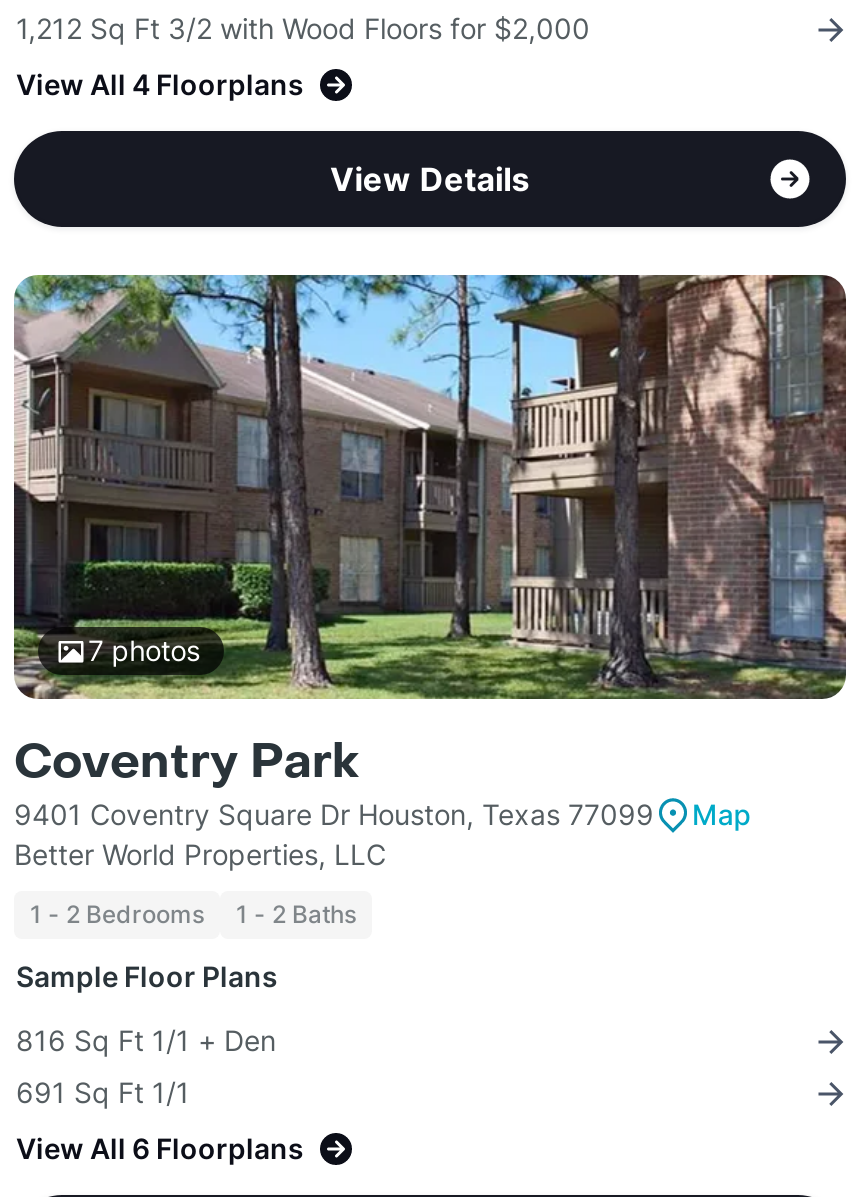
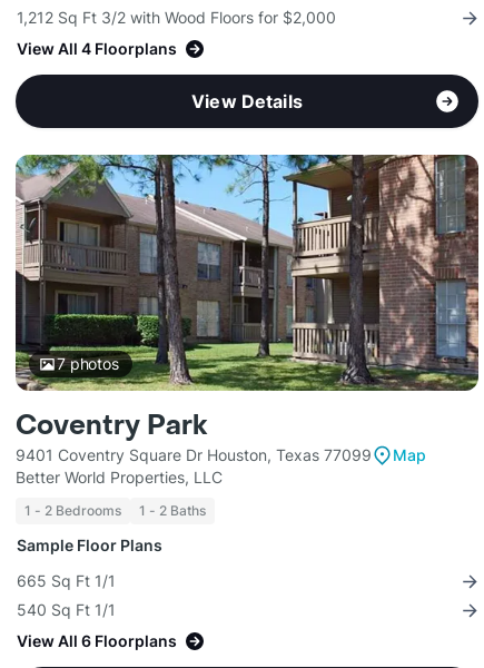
[16,1023,276,1057] 816 Sq Ft 1/1 + Den -> [17,571,116,590] 665 Sq Ft 1/1
[16,1075,190,1109] 691 Sq Ft 1/1 -> [17,600,116,619] 540 Sq Ft 1/1

